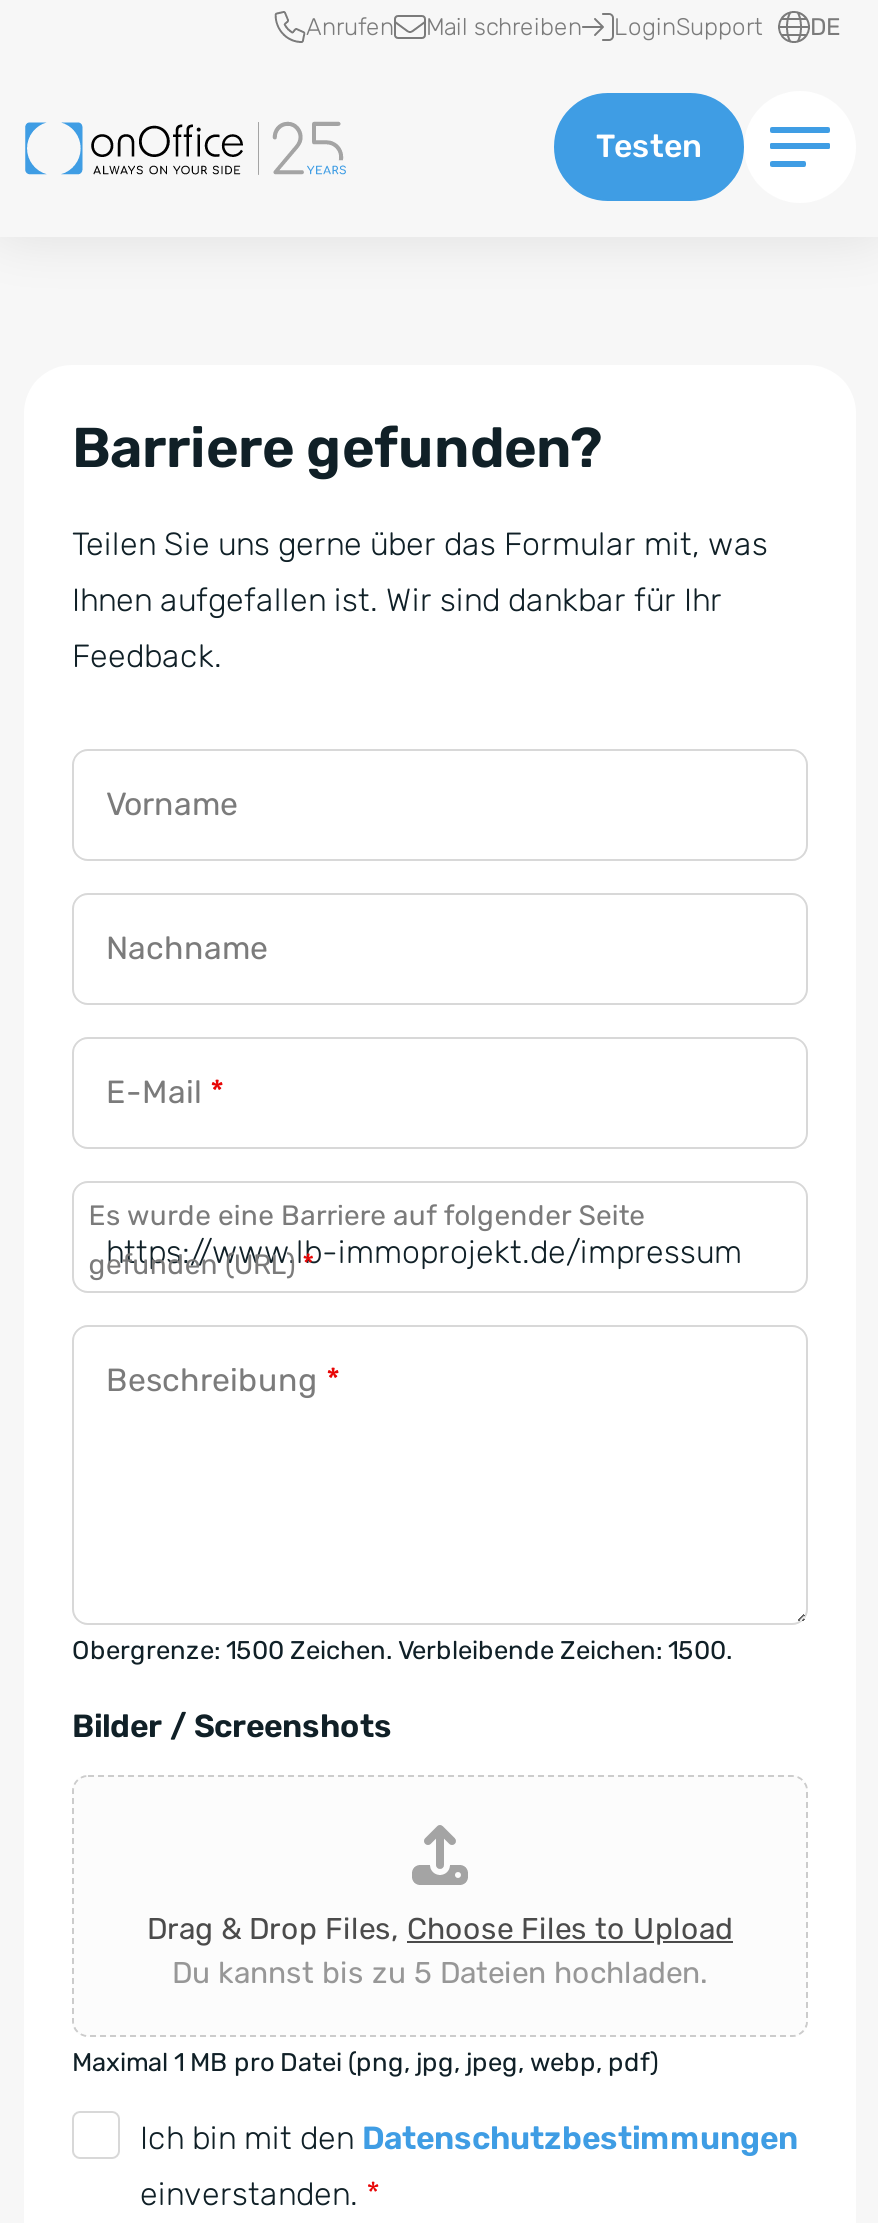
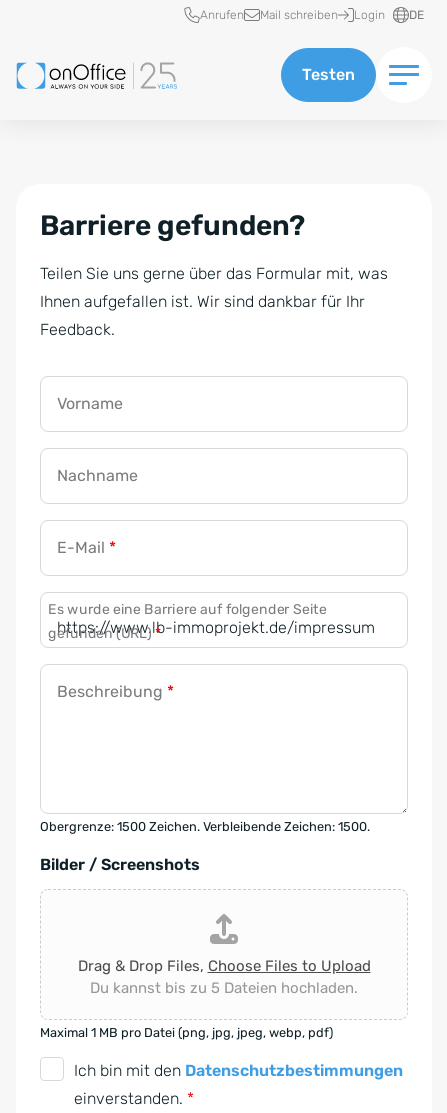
[614,12,762,40] LoginSupport -> [354,7,385,21] Login

